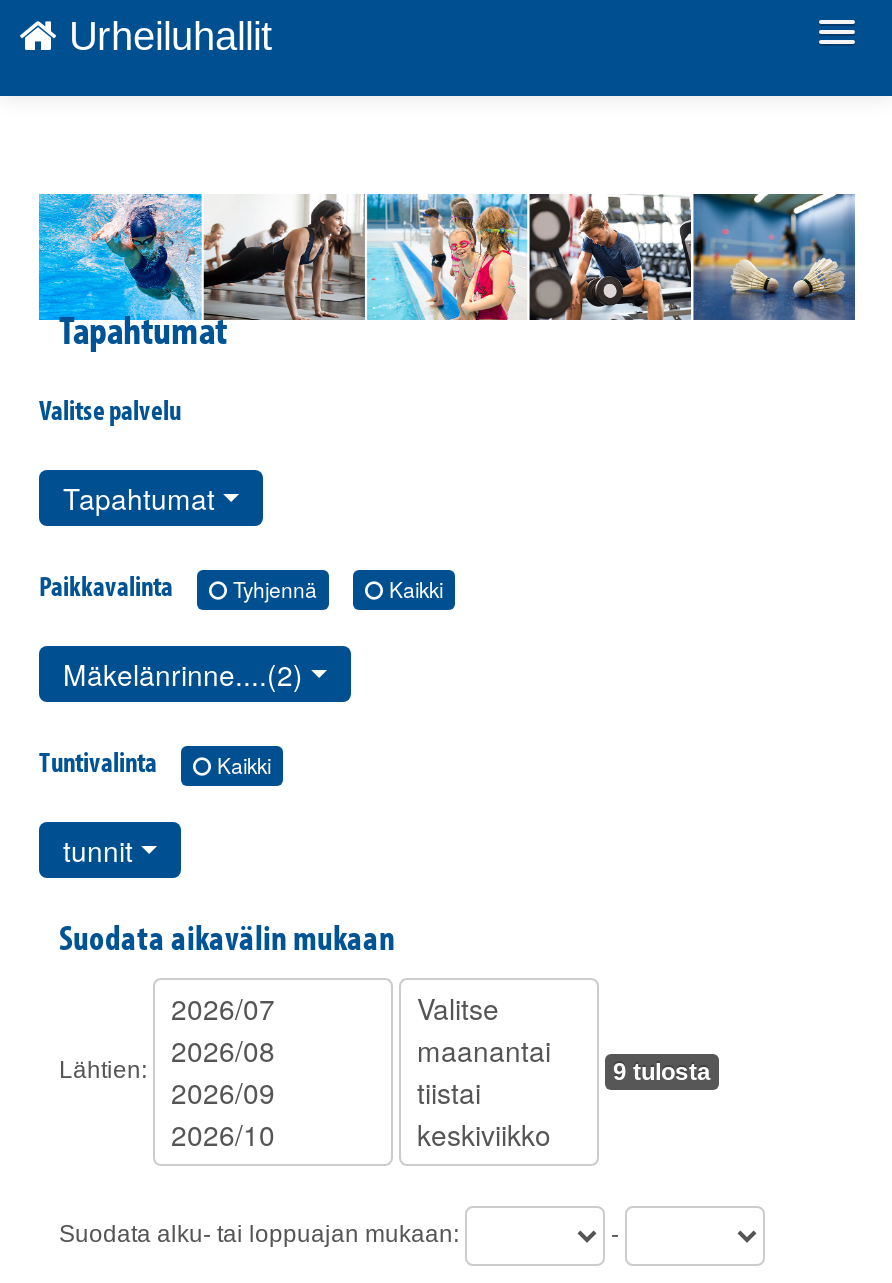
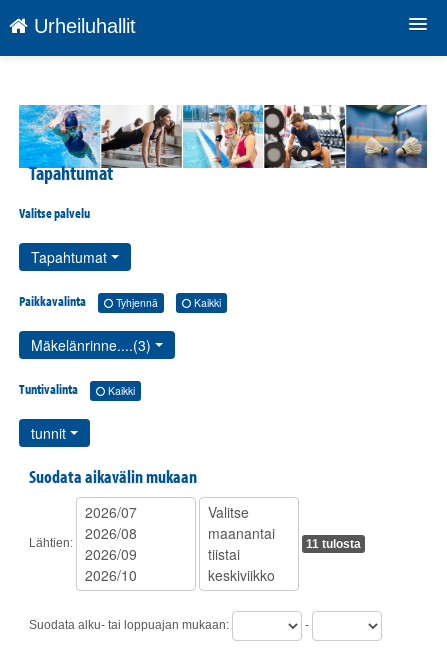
[63,655,311,695] Mäkelänrinne....(2) -> [31,335,155,355] Mäkelänrinne....(3)
[613,1057,711,1085] 9 tulosta -> [306,537,361,551] 11 tulosta

